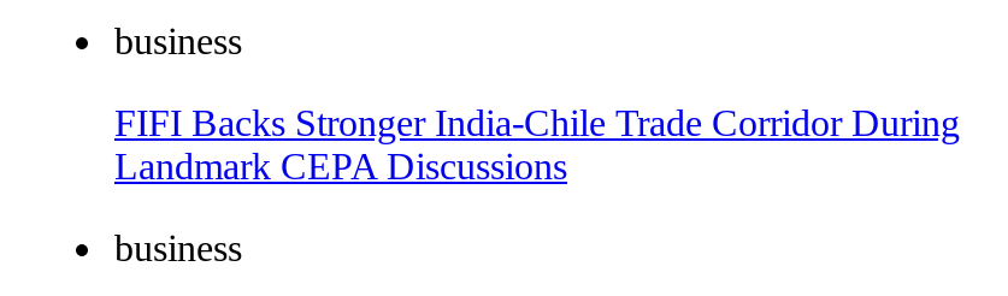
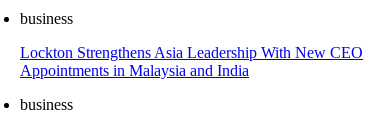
[114,103,960,187] FIFI Backs Stronger India-Chile Trade Corridor During | Landmark CEPA Discussions -> [20,44,363,79] Lockton Strengthens Asia Leadership With New CEO | Appointments in Malaysia and India

